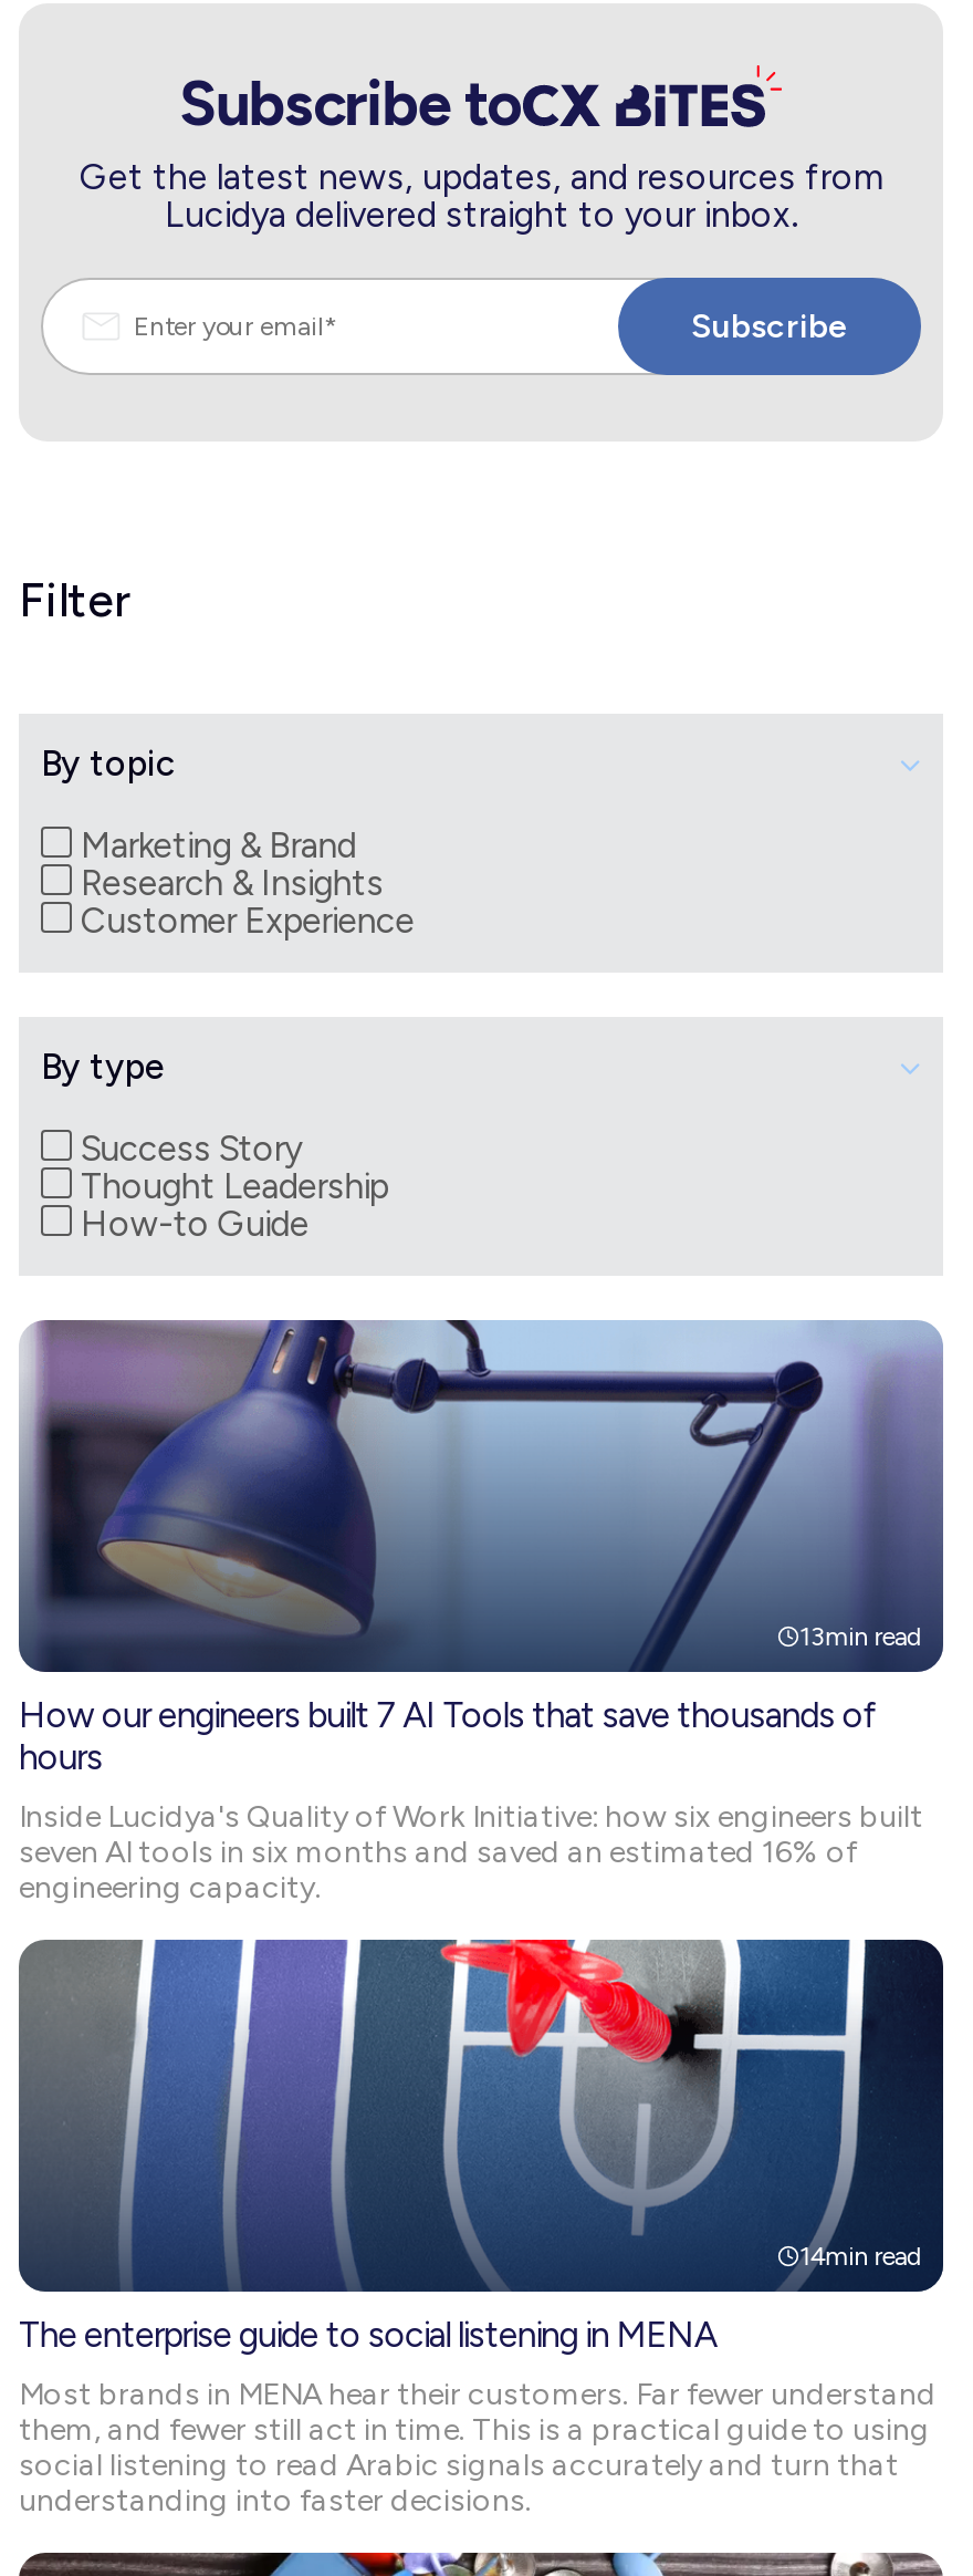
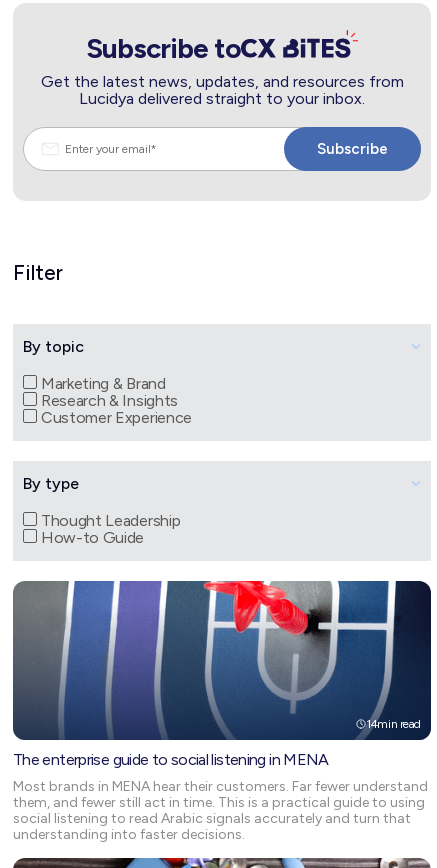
[81,1128,301,1170] Success Story -> none
[19,1317,943,1907] [image] | 13min read | How our engineers built 7 AI Tools that save thousands of | hours | Inside Lucidya's Quality of Work Initiative: how six engineers built | seven AI tools in six months and saved an estimated 16% of | engineering capacity. -> none

